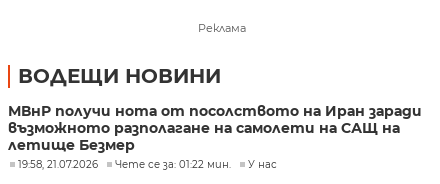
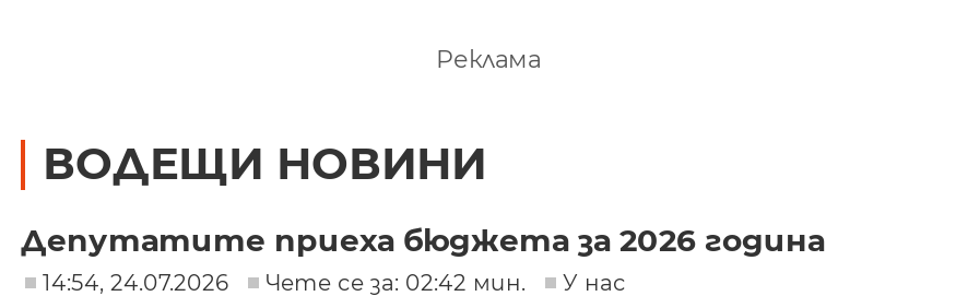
[8,102,422,171] МВнР получи нота от посолството на Иран заради | възможното разполагане на самолети на САЩ на | летище Безмер | 19:58, 21.07.2026 | Чете се за: 01:22 мин. -> [21,220,825,297] Депутатите приеха бюджета за 2026 година | 14:54, 24.07.2026 | Чете се за: 02:42 мин.

